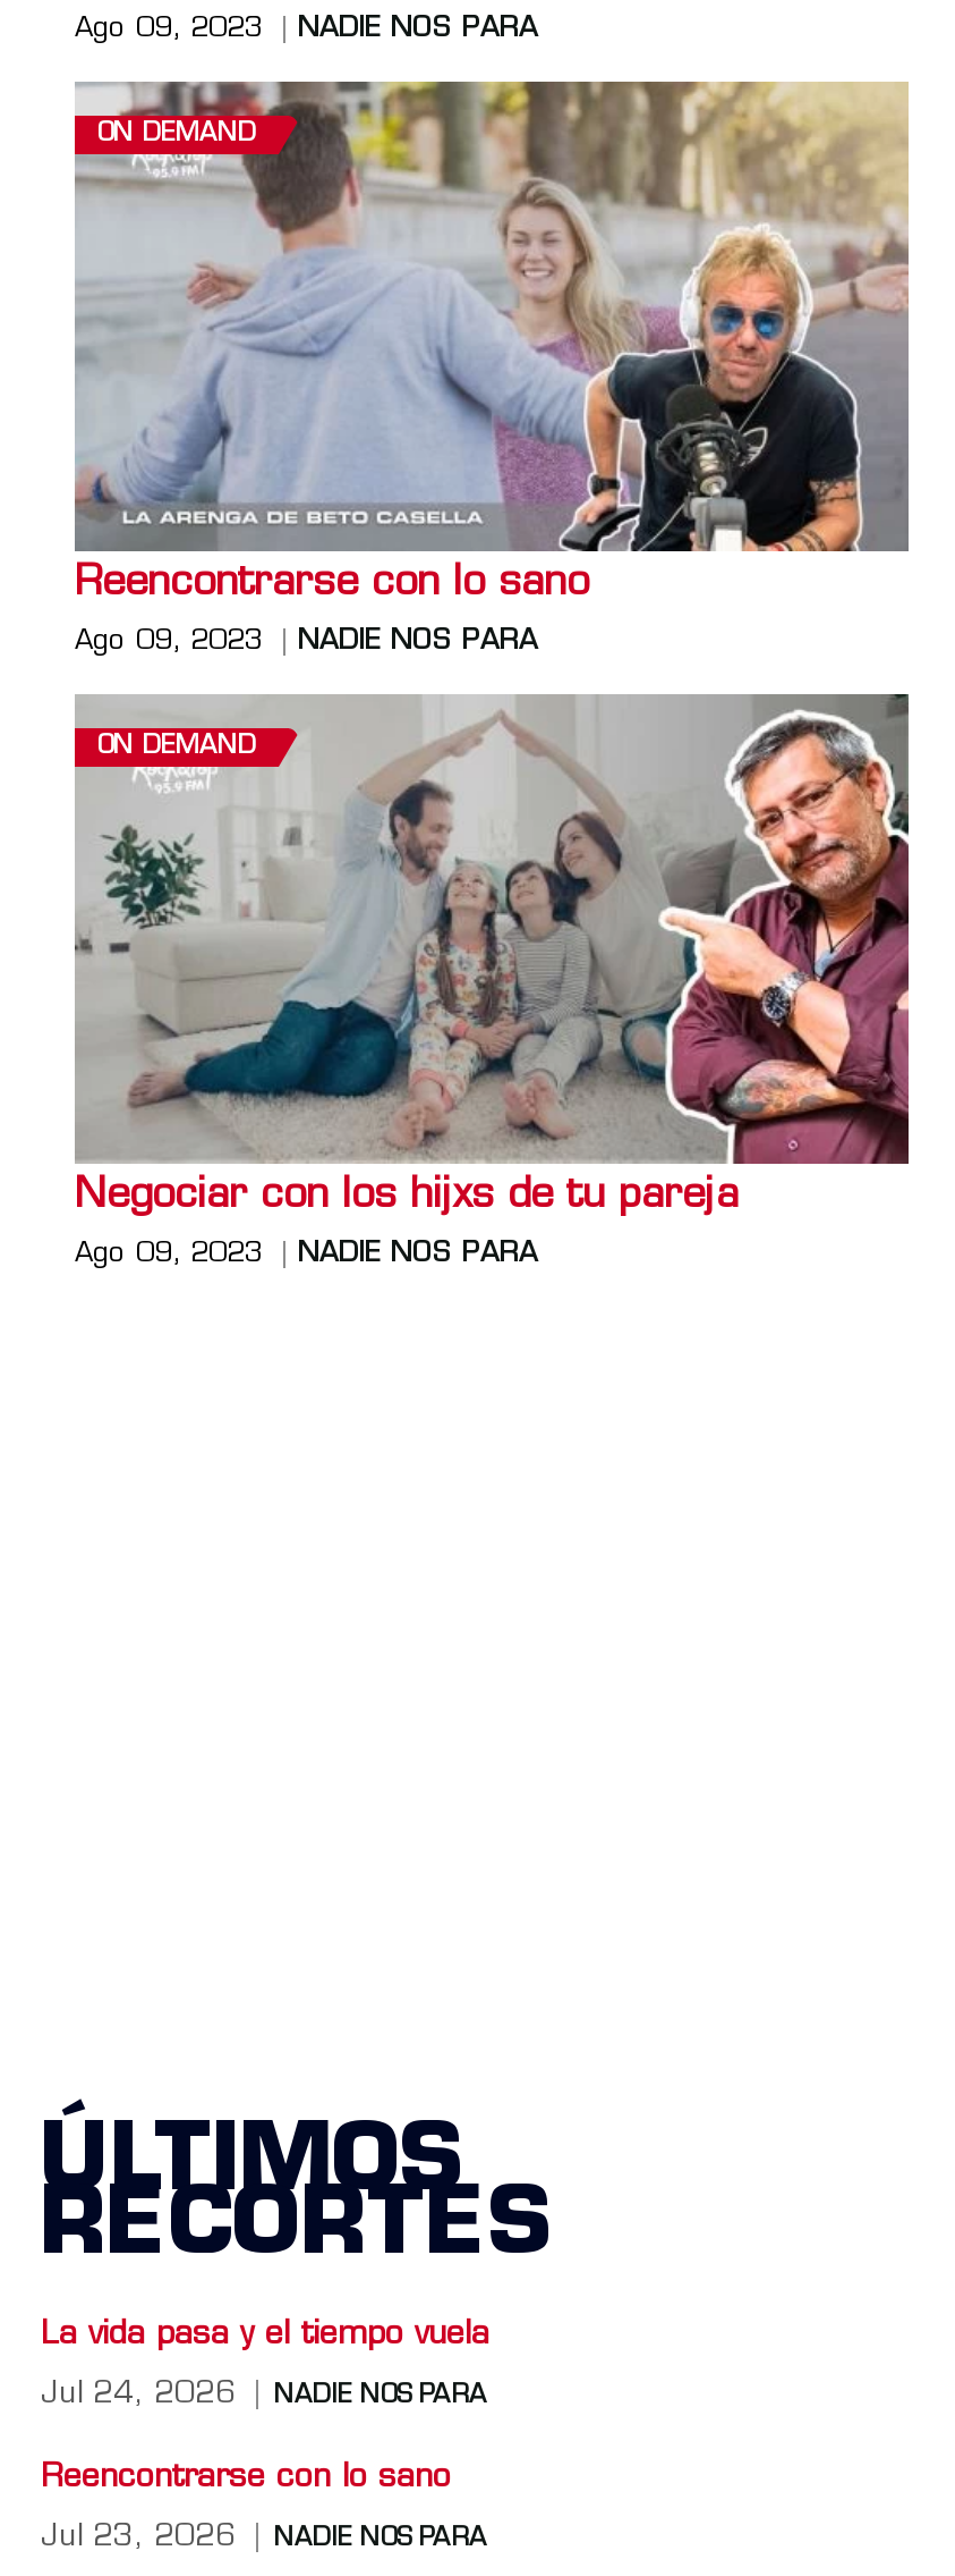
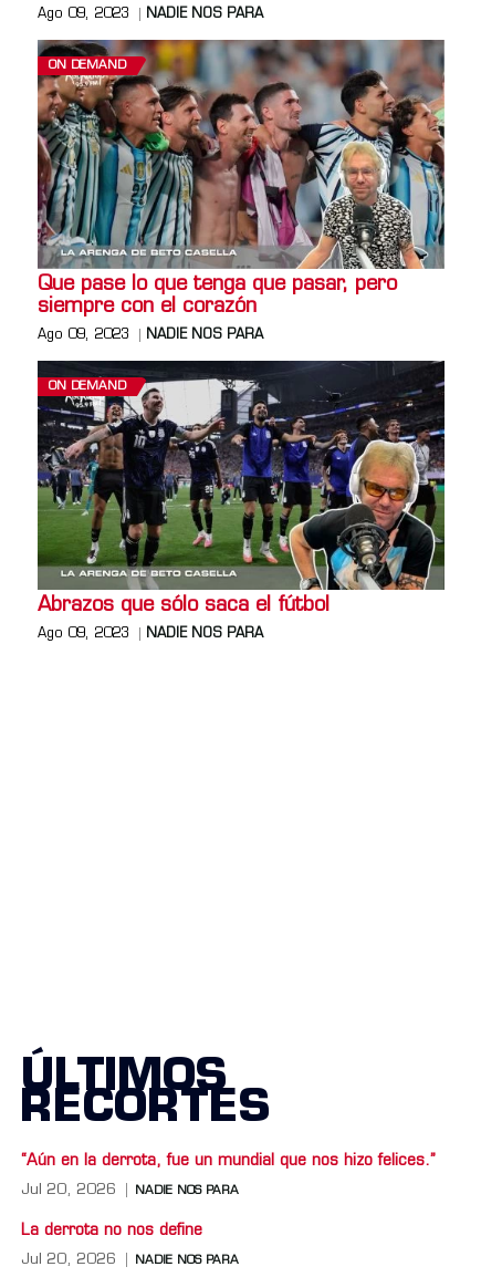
[75,79,909,605] [image] | Reencontrarse con lo sano -> [38,39,446,317] [image] | Que pase lo que tenga que pasar, pero | siempre con el corazón
[75,694,911,1217] [image] | Negociar con los hijxs de tu pareja -> [38,360,446,616] [image] | Abrazos que sólo saca el fútbol
[41,2318,489,2352] La vida pasa y el tiempo vuela -> [21,1153,436,1169] “Aún en la derrota, fue un mundial que nos hizo felices.”
[41,2379,487,2408] Jul 24, 2026 NADIE NOS PARA -> [21,1182,239,1197] Jul 20, 2026 NADIE NOS PARA
[41,2461,451,2495] Reencontrarse con lo sano -> [21,1222,202,1239] La derrota no nos define
[41,2522,487,2551] Jul 23, 2026 NADIE NOS PARA -> [21,1252,239,1267] Jul 20, 2026 NADIE NOS PARA

